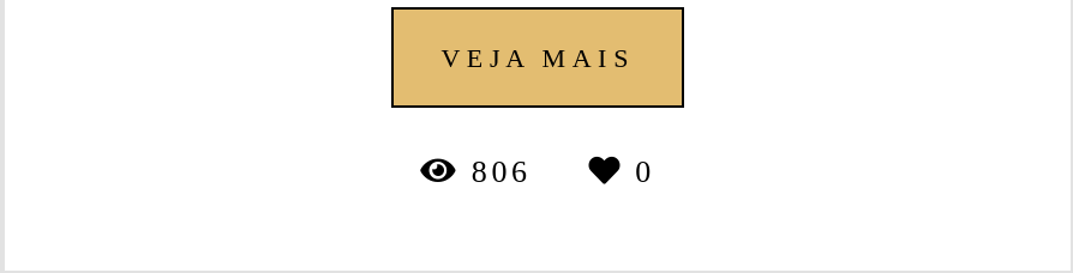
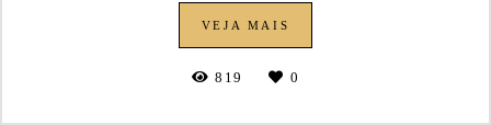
[471,153,531,188] 806 -> [215,69,243,85] 819

